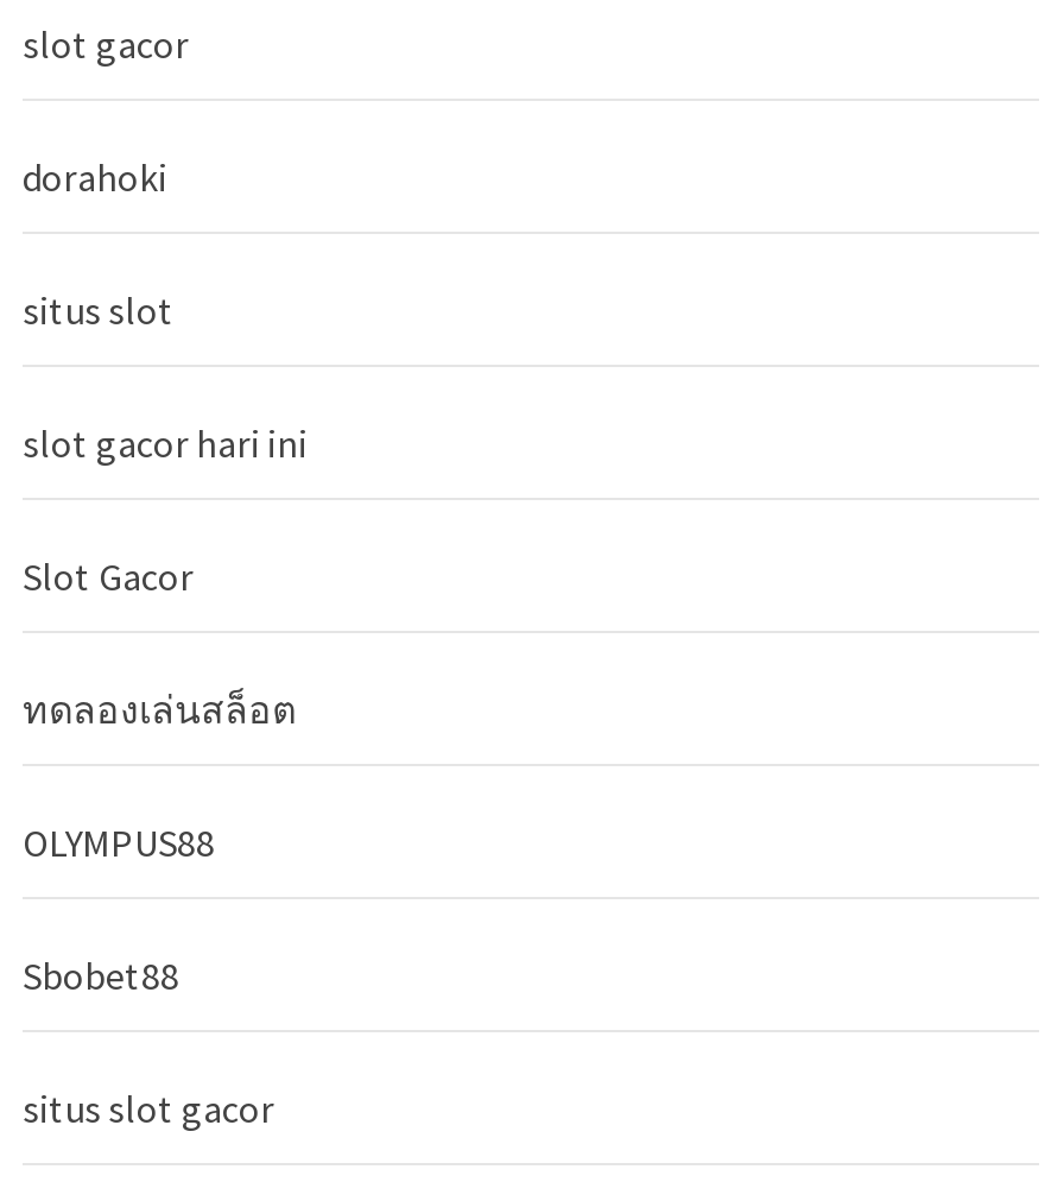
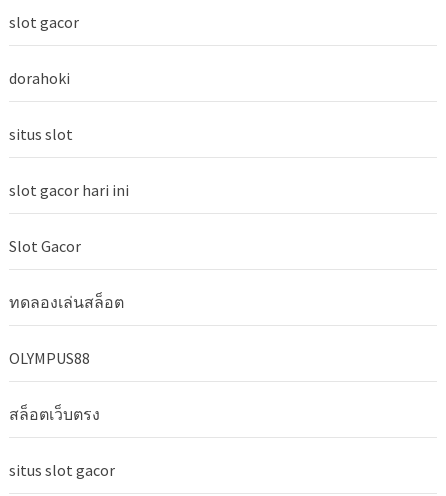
[23,951,179,999] Sbobet88 -> [9,404,100,424] สล็อตเว็บตรง

